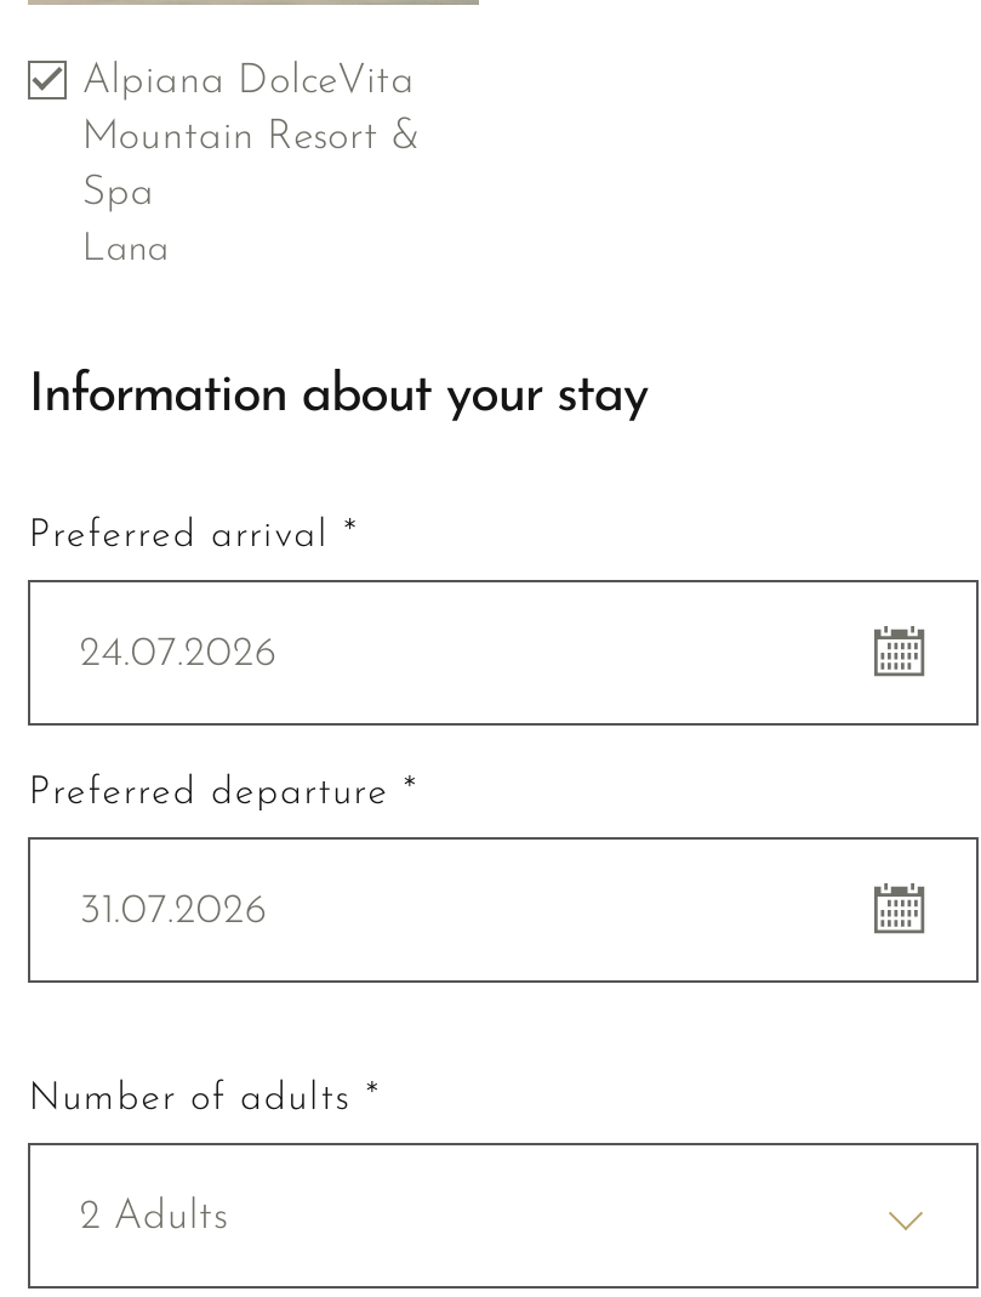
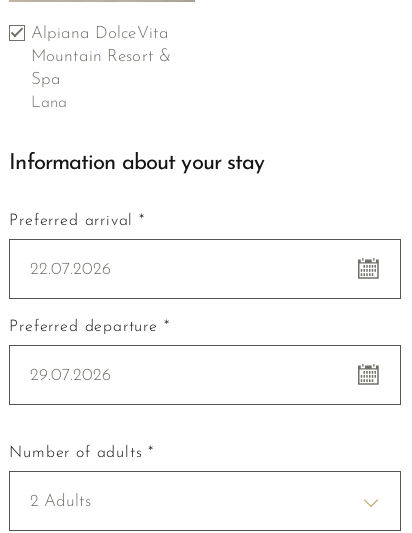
[80,633,276,675] 24.07.2026 -> [30,261,111,278] 22.07.2026
[80,891,267,932] 31.07.2026 -> [30,367,111,384] 29.07.2026

